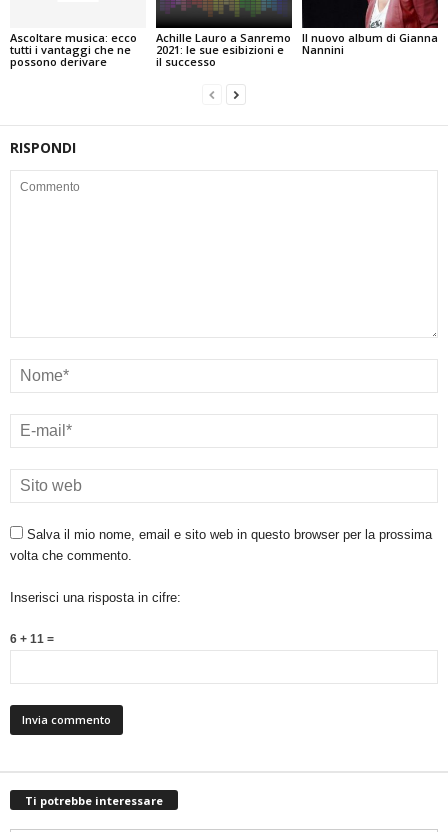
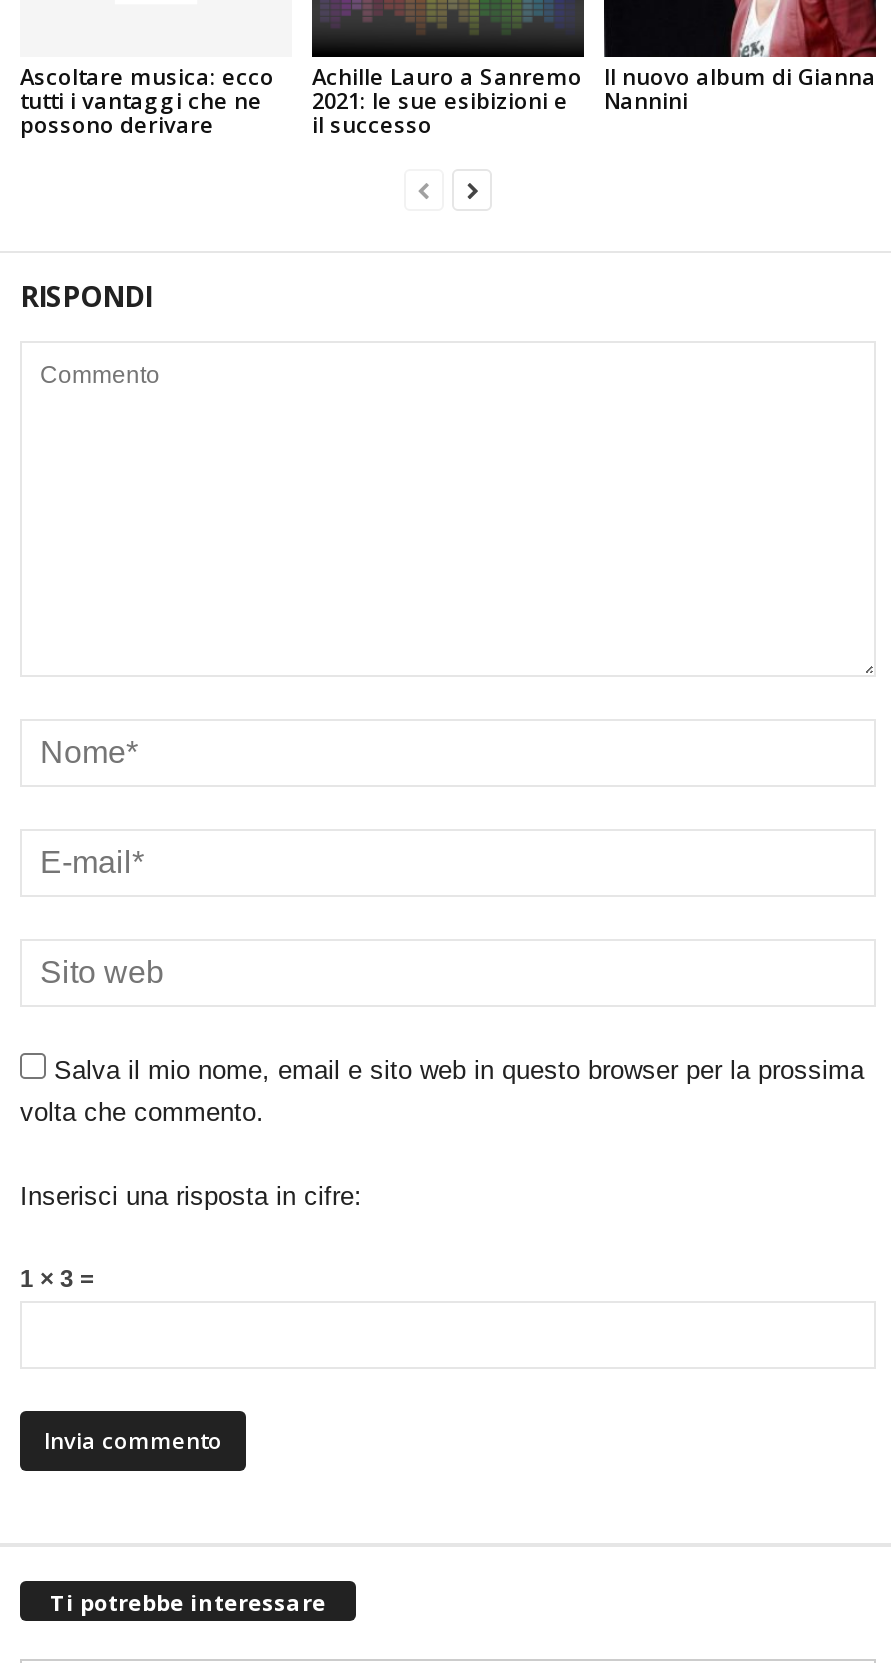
[10,632,54,646] 6 + 11 = -> [20,1265,94,1293] 1 × 3 =

